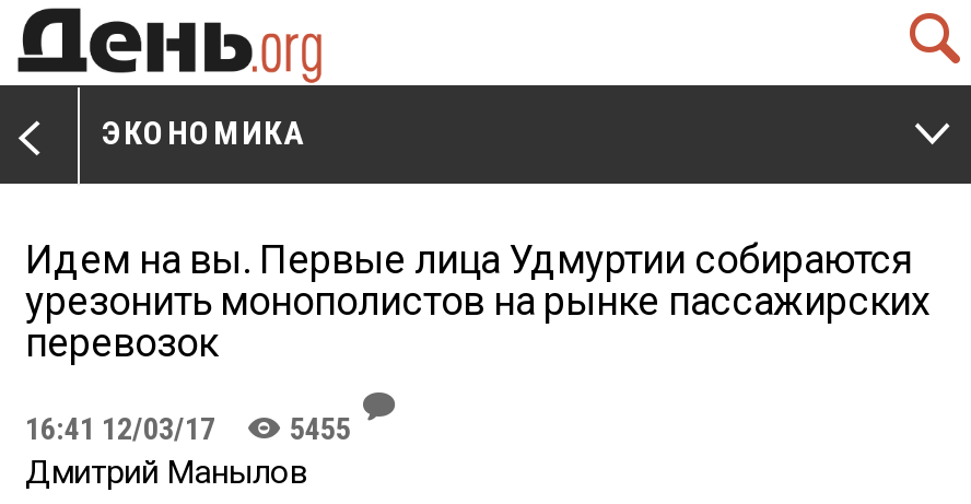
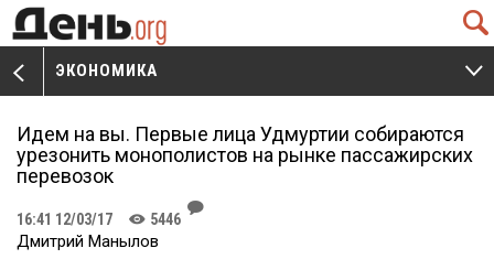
[25,411,351,446] 16:41 12/03/17 K 5455 -> [17,211,181,228] 16:41 12/03/17 K 5446

